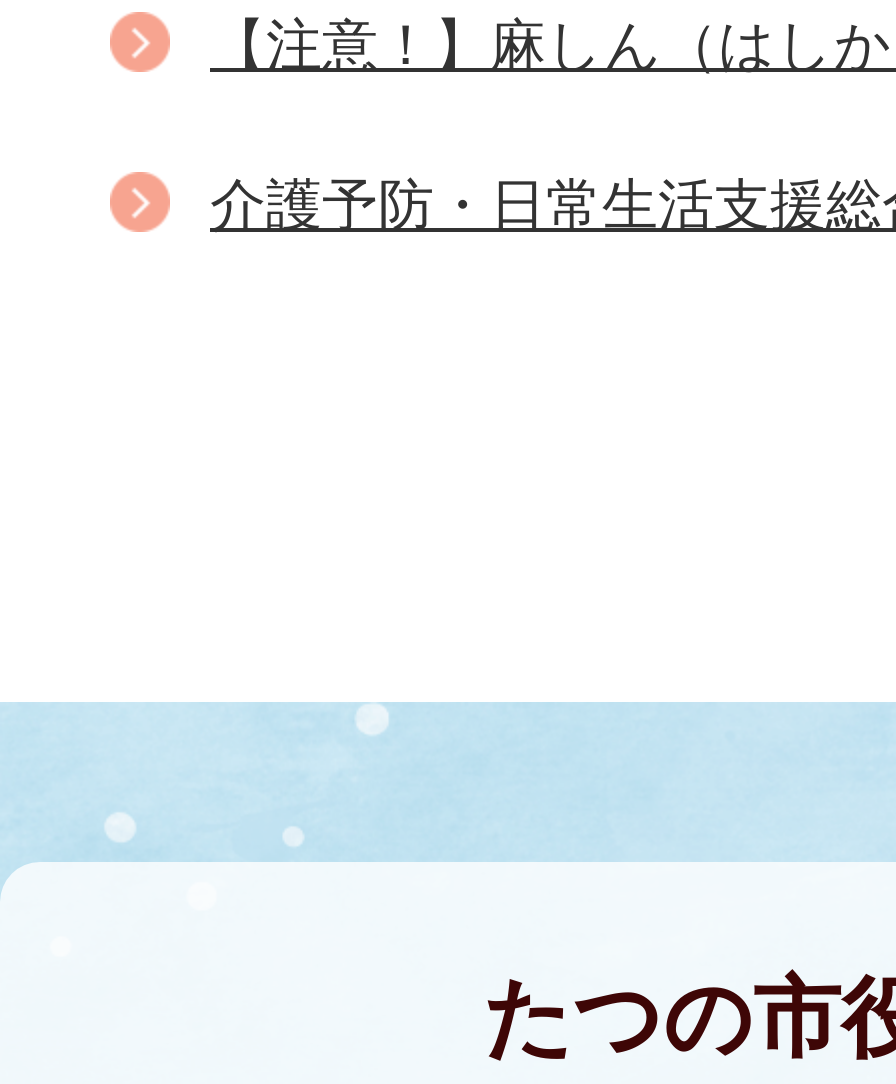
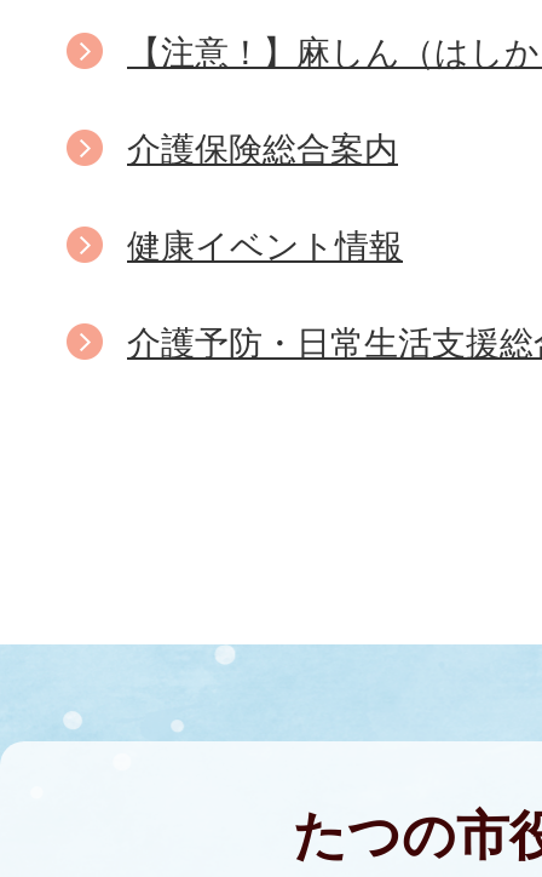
none -> [127,128,403,266] 介護保険総合案内 | 健康イベント情報

